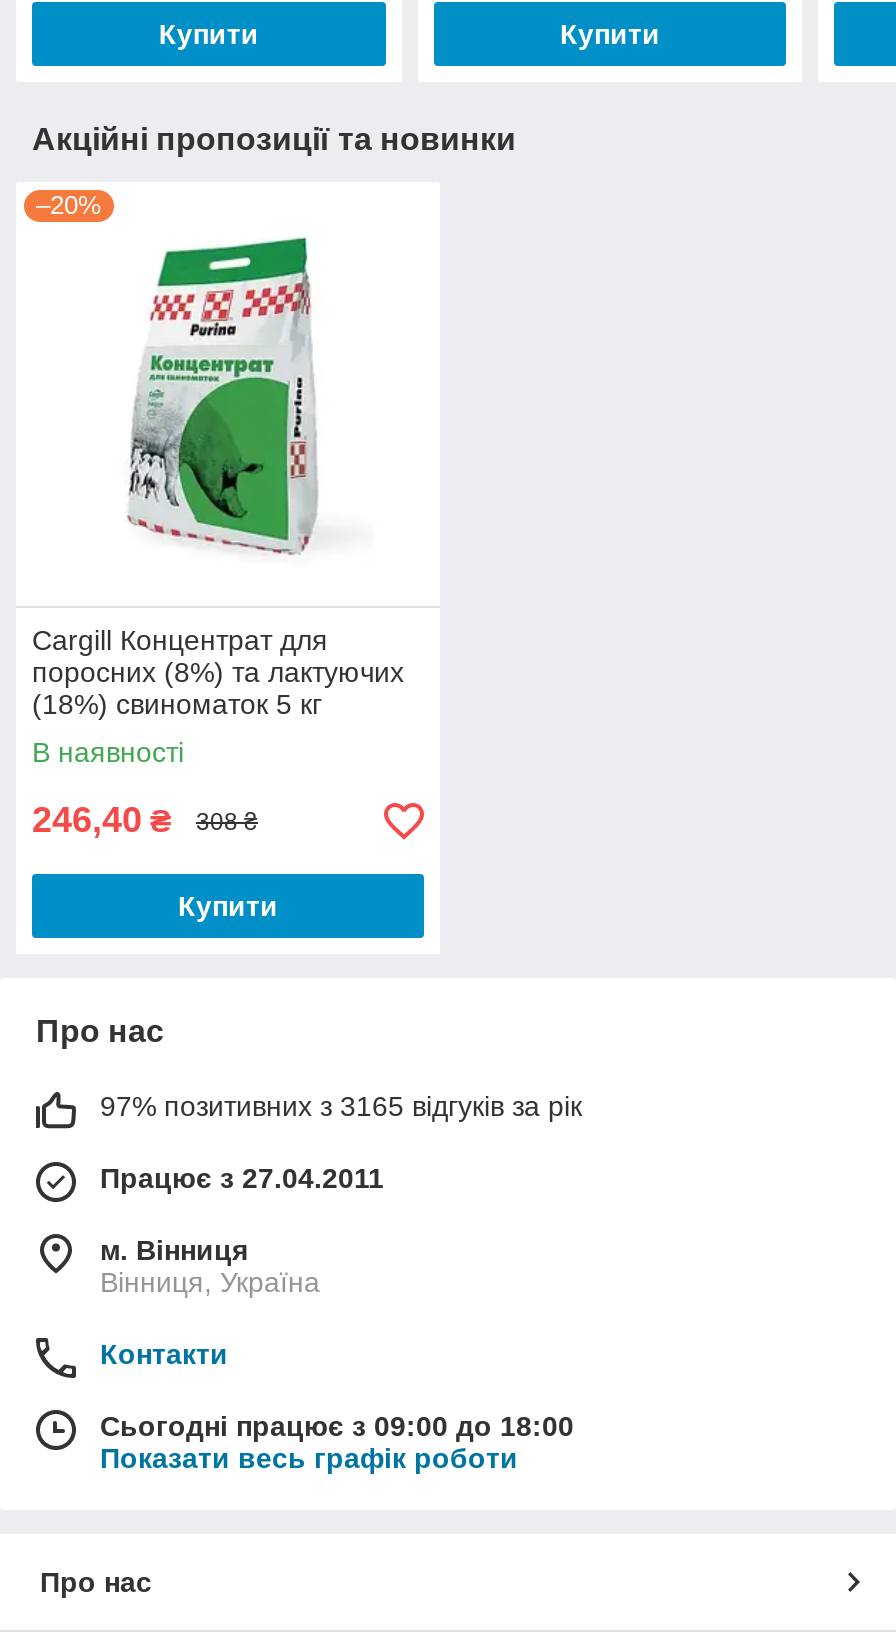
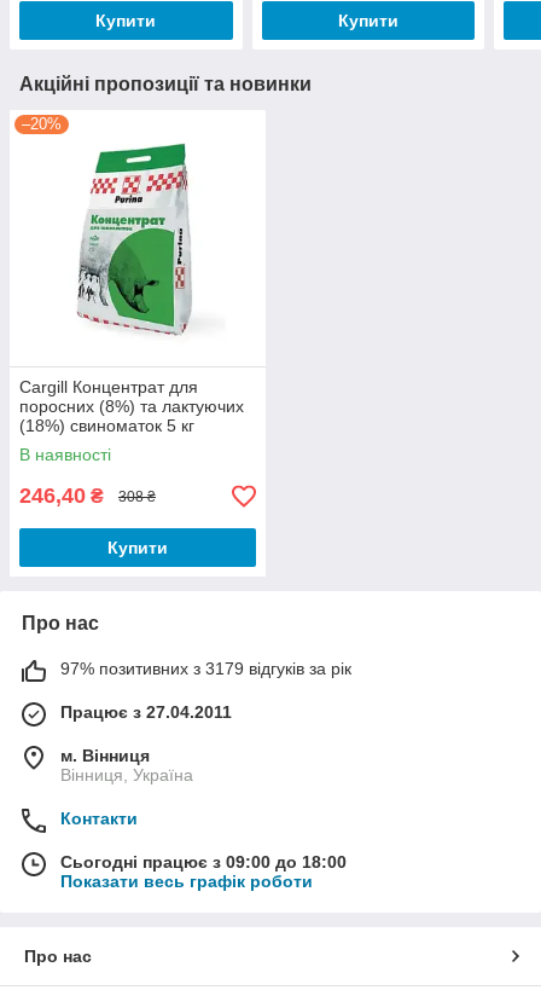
[100,1091,582,1123] 97% позитивних з 3165 відгуків за рік -> [60,659,351,679] 97% позитивних з 3179 відгуків за рік

